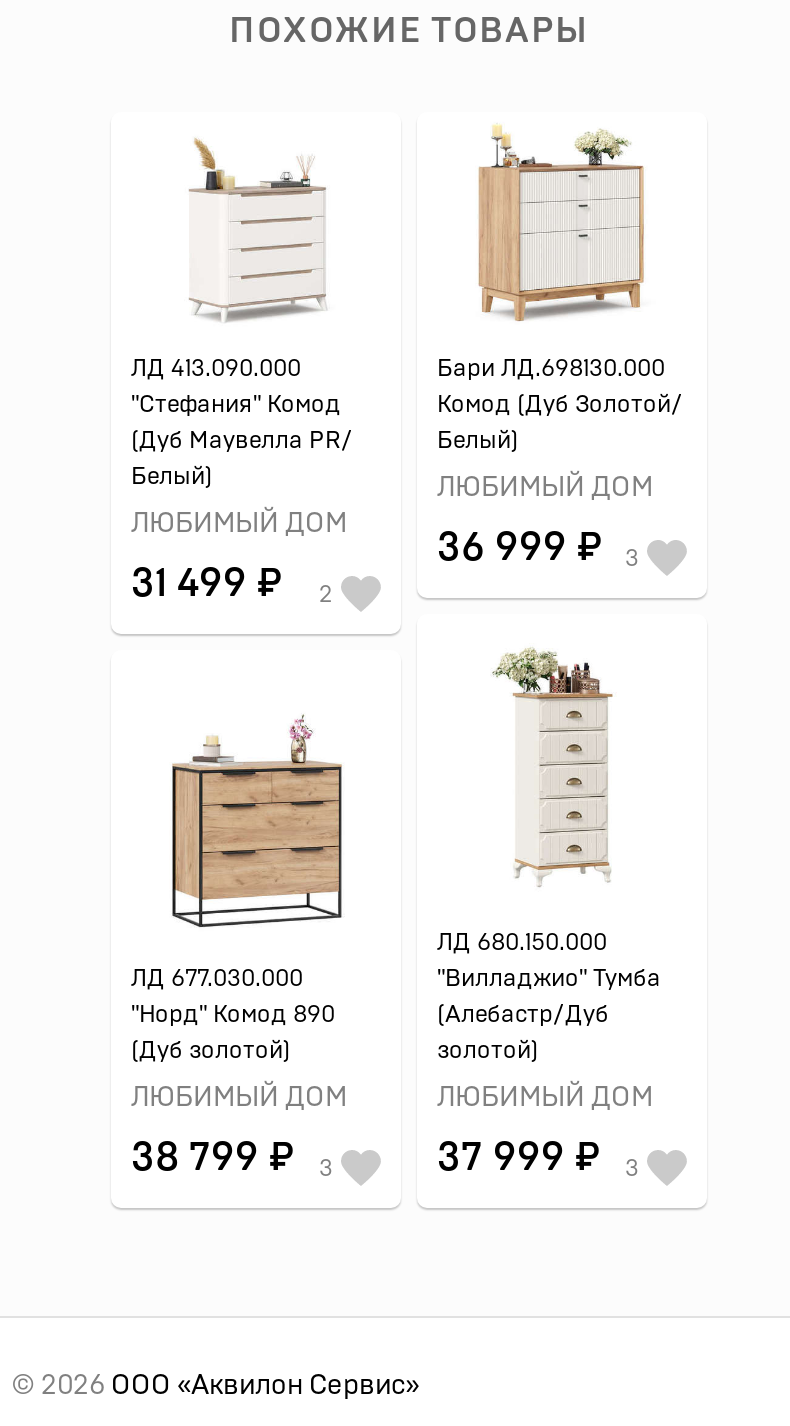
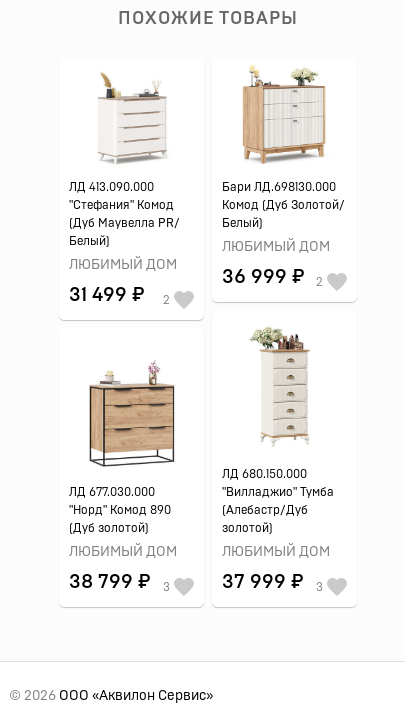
[437,528,639,570] 36 999 ₽ 3 -> [222,267,323,288] 36 999 ₽ 2

